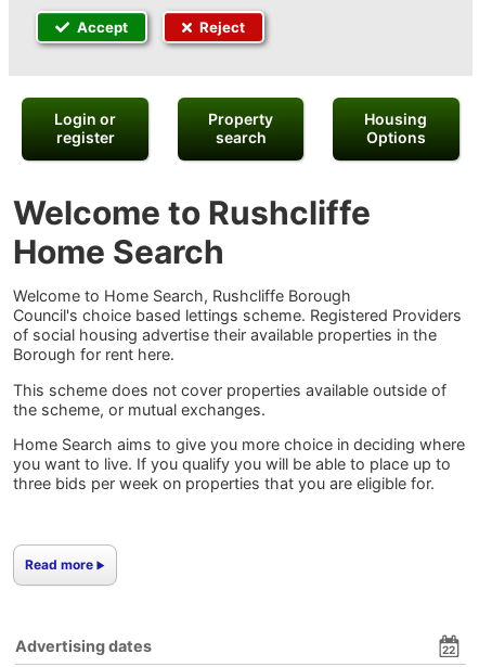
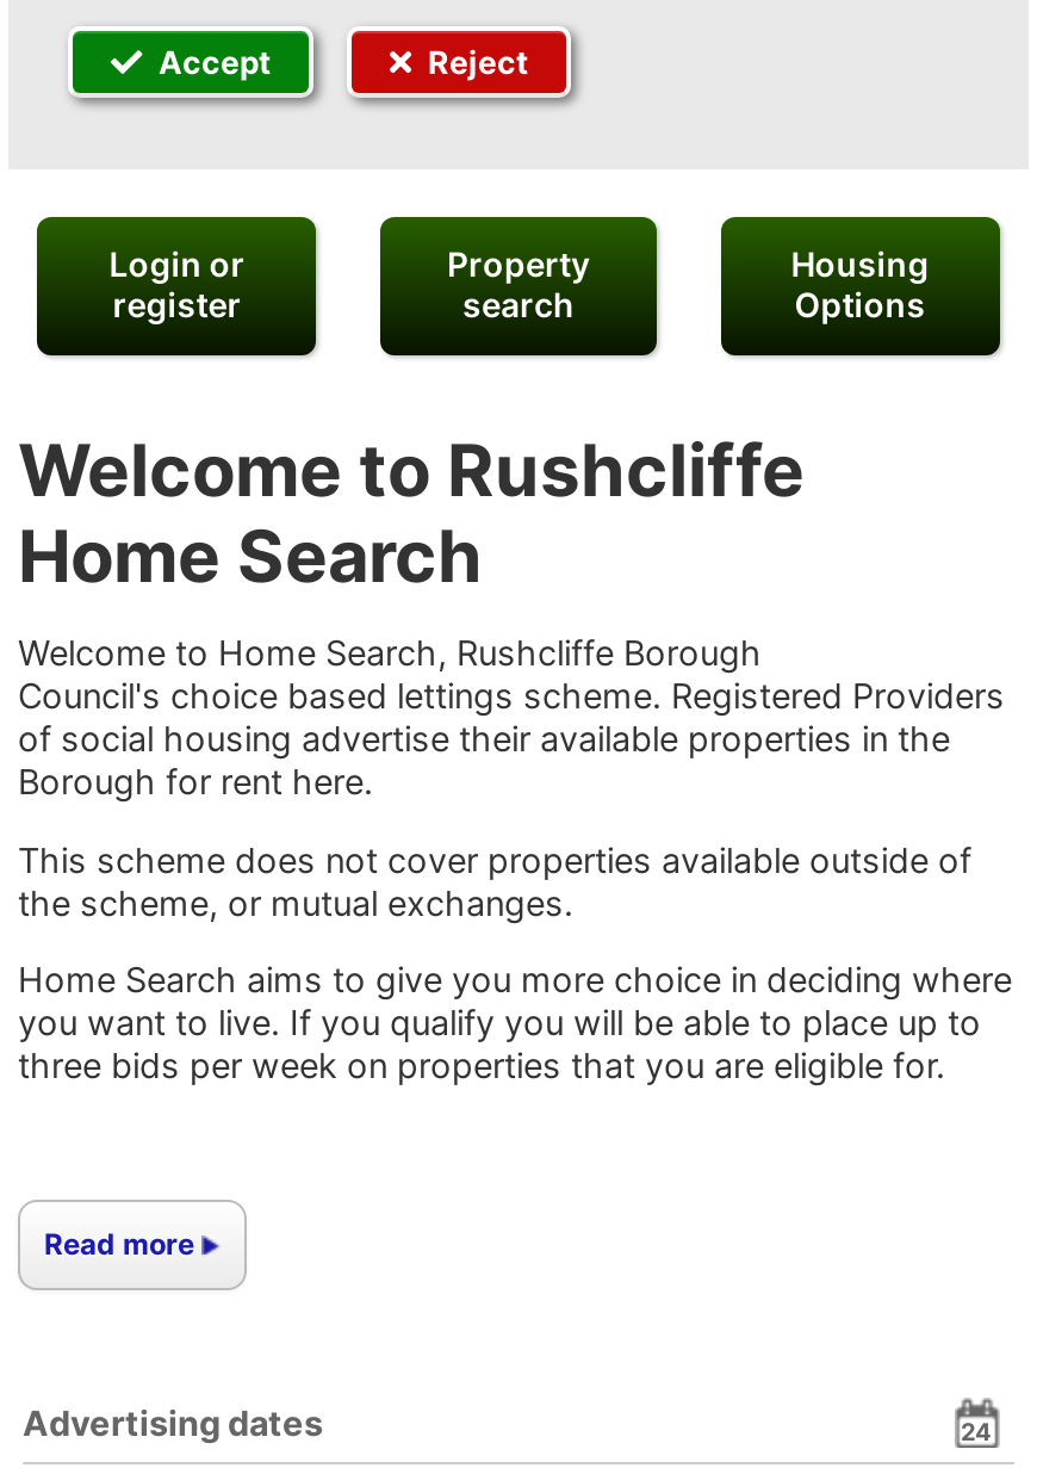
[442,643,455,656] 22 -> [961,1417,992,1445] 24

